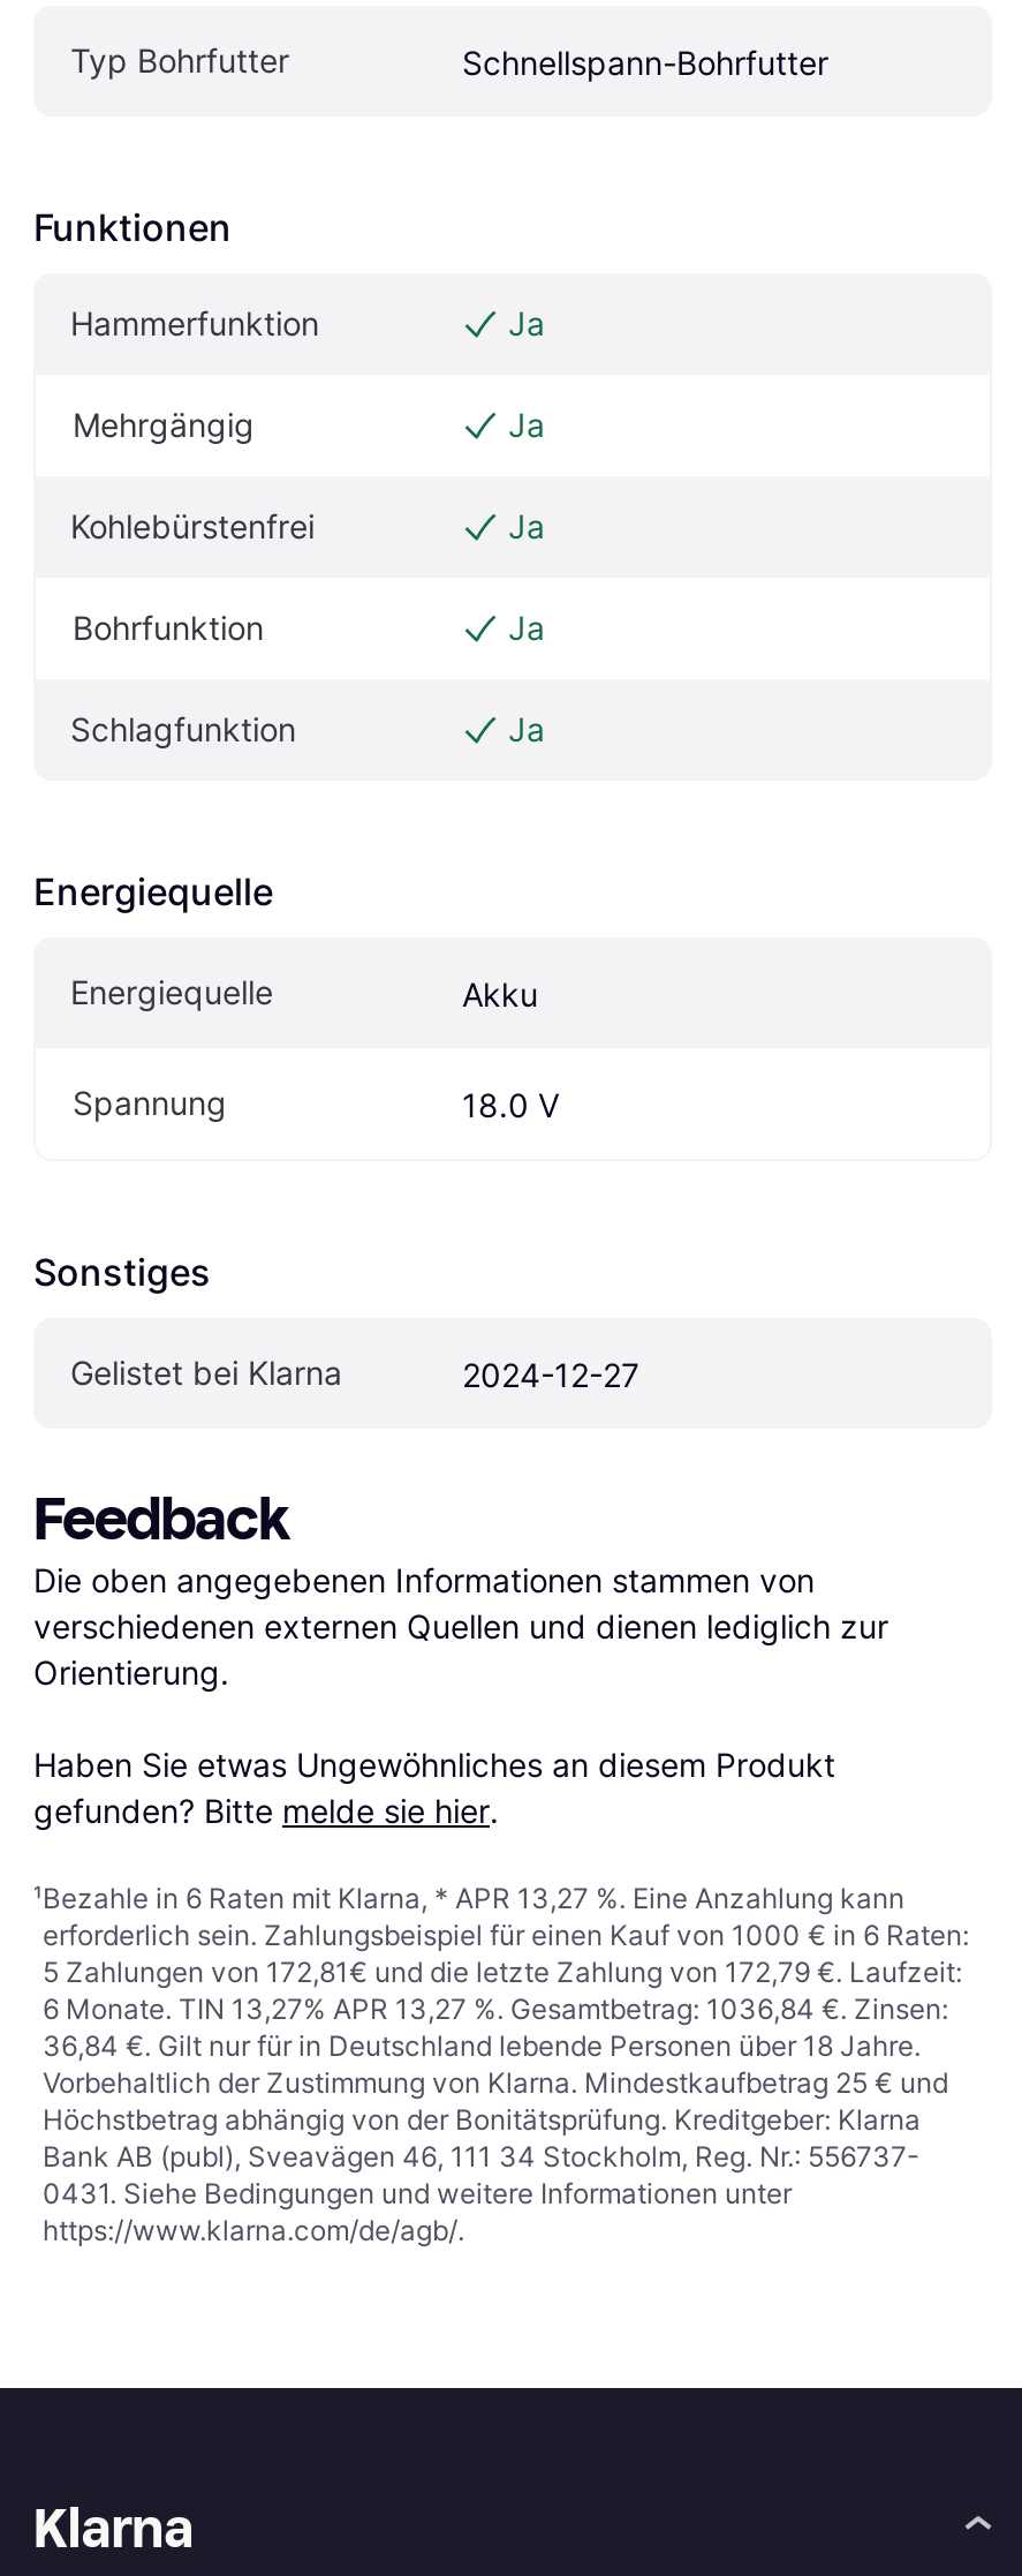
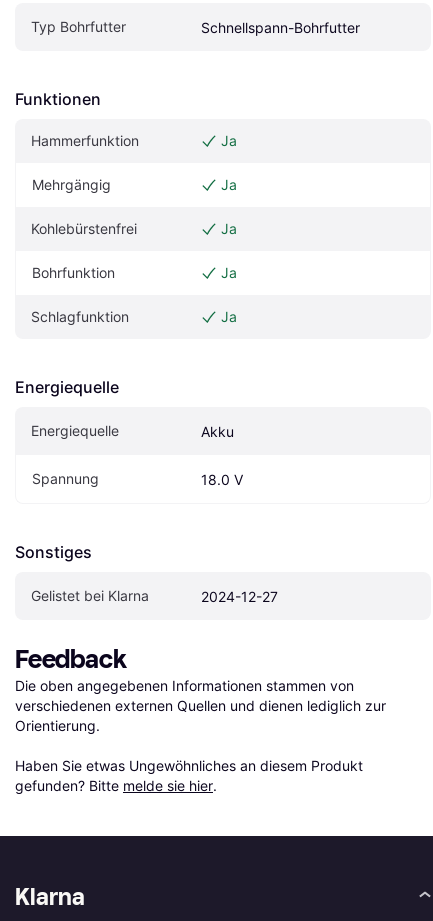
[33,1881,969,2247] ¹Bezahle in 6 Raten mit Klarna, * APR 13,27 %. Eine Anzahlung kann | erforderlich sein. Zahlungsbeispiel für einen Kauf von 1000 € in 6 Raten: | 5 Zahlungen von 172,81€ und die letzte Zahlung von 172,79 €. Laufzeit: | 6 Monate. TIN 13,27% APR 13,27 %. Gesamtbetrag: 1036,84 €. Zinsen: | 36,84 €. Gilt nur für in Deutschland lebende Personen über 18 Jahre. | Vorbehaltlich der Zustimmung von Klarna. Mindestkaufbetrag 25 € und | Höchstbetrag abhängig von der Bonitätsprüfung. Kreditgeber: Klarna | Bank AB (publ), Sveavägen 46, 111 34 Stockholm, Reg. Nr.: 556737- | 0431. Siehe Bedingungen und weitere Informationen unter | https://www.klarna.com/de/agb/. -> none

